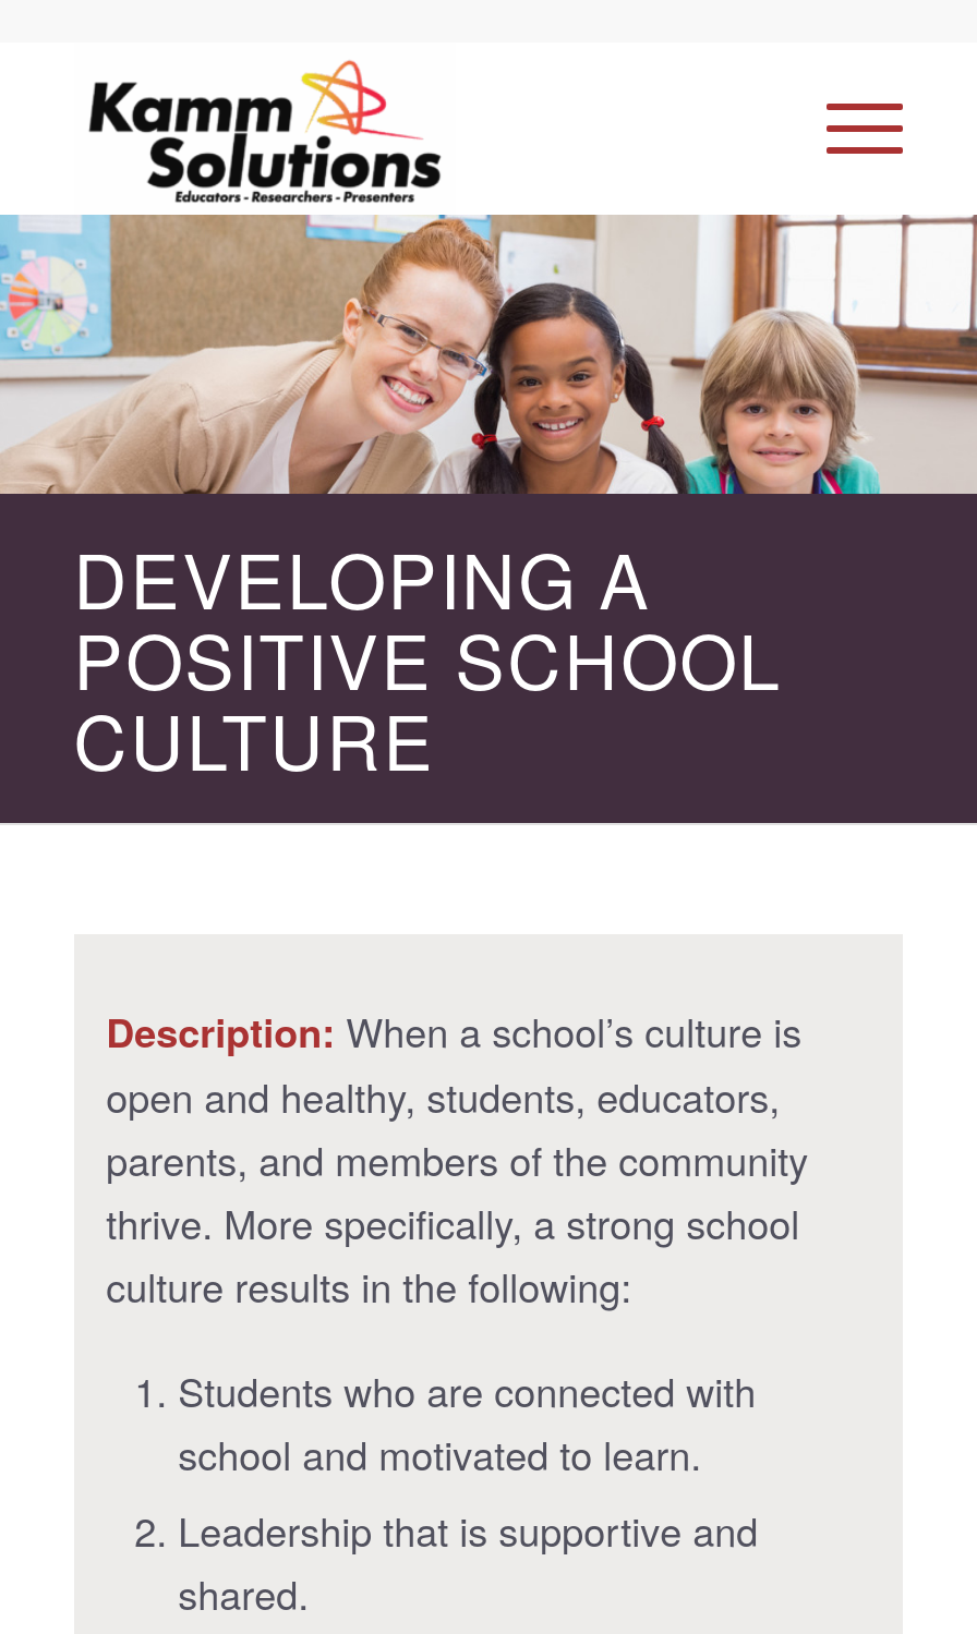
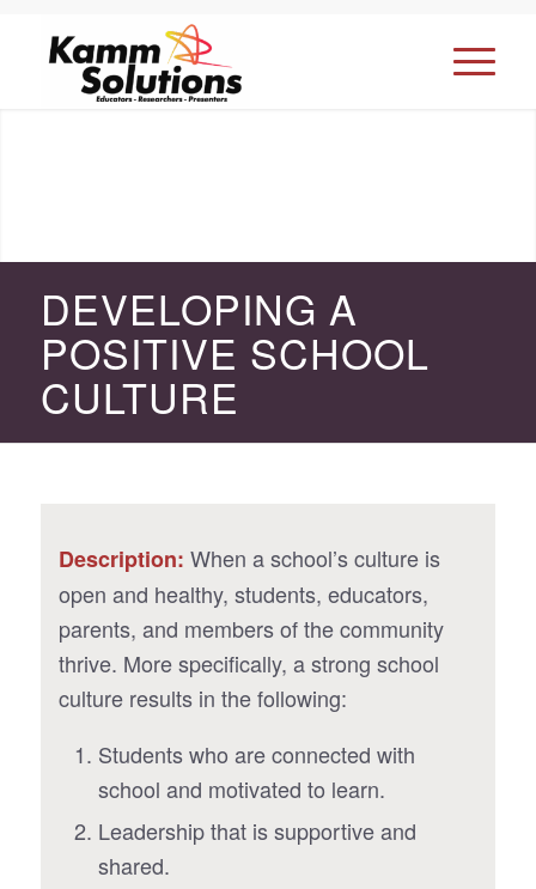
[7,213,970,496] [image] -> none

